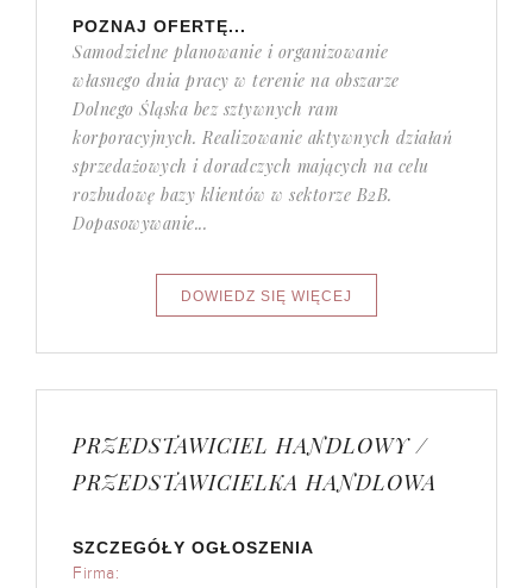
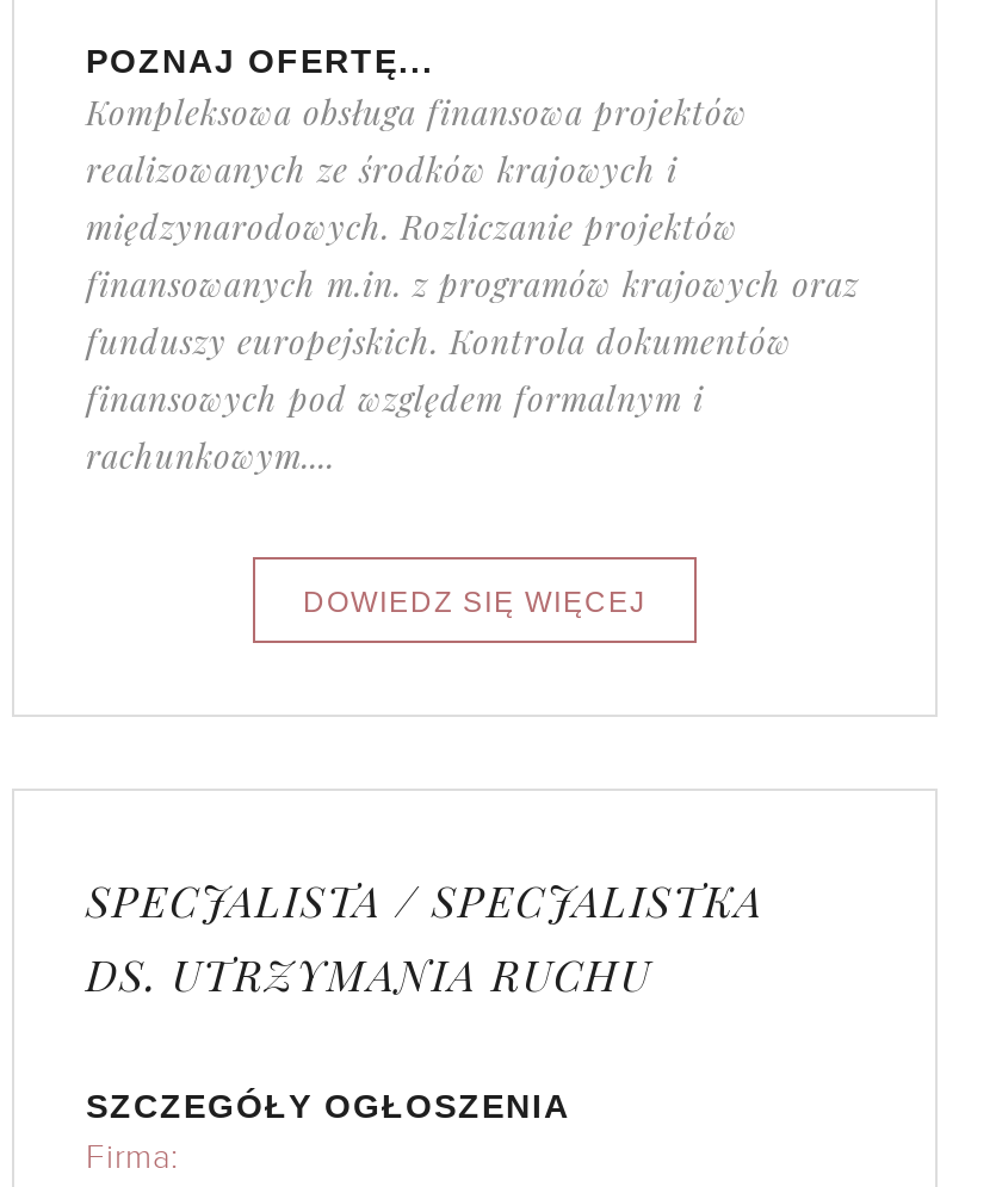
[73,40,452,234] Samodzielne planowanie i organizowanie | własnego dnia pracy w terenie na obszarze | Dolnego Śląska bez sztywnych ram | korporacyjnych. Realizowanie aktywnych działań | sprzedażowych i doradczych mających na celu | rozbudowę bazy klientów w sektorze B2B. | Dopasowywanie... -> [86,89,859,478] Kompleksowa obsługa finansowa projektów | realizowanych ze środków krajowych i | międzynarodowych. Rozliczanie projektów | finansowanych m.in. z programów krajowych oraz | funduszy europejskich. Kontrola dokumentów | finansowych pod względem formalnym i | rachunkowym....
[73,431,437,496] PRZEDSTAWICIEL HANDLOWY / | PRZEDSTAWICIELKA HANDLOWA -> [86,872,763,1003] SPECJALISTA / SPECJALISTKA | DS. UTRZYMANIA RUCHU

